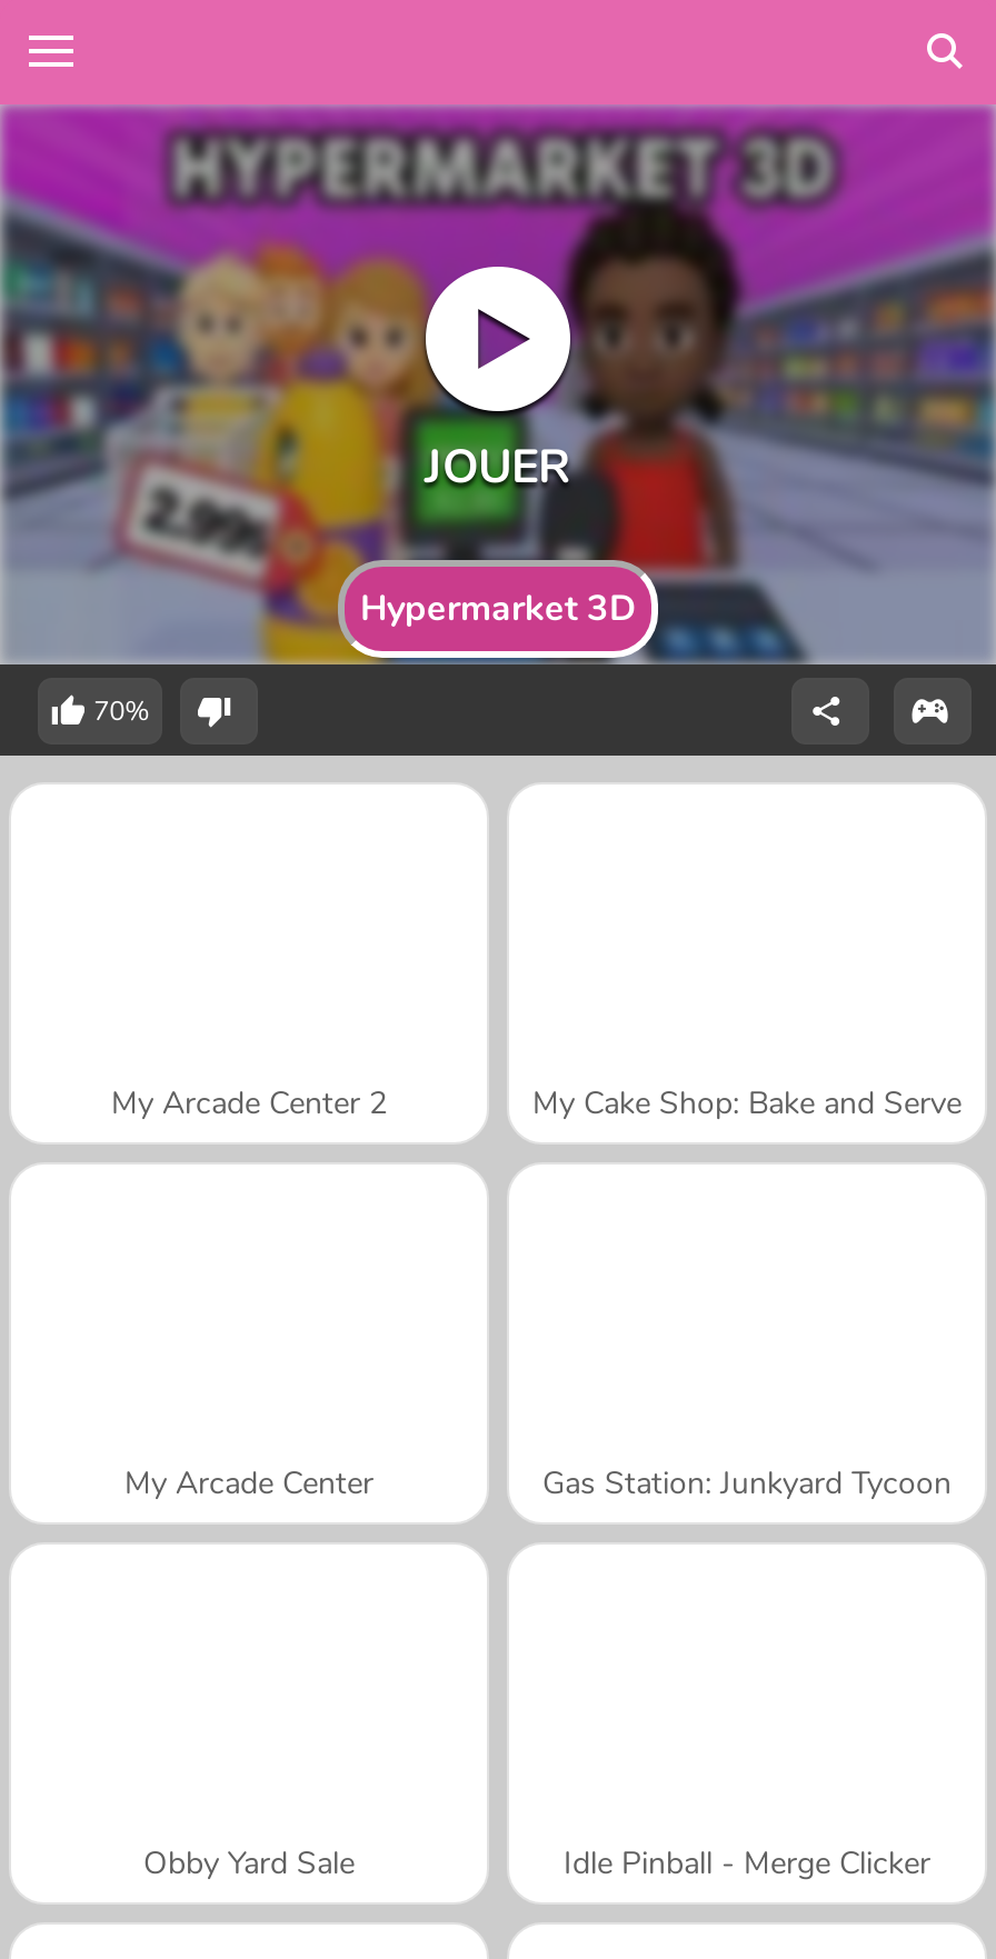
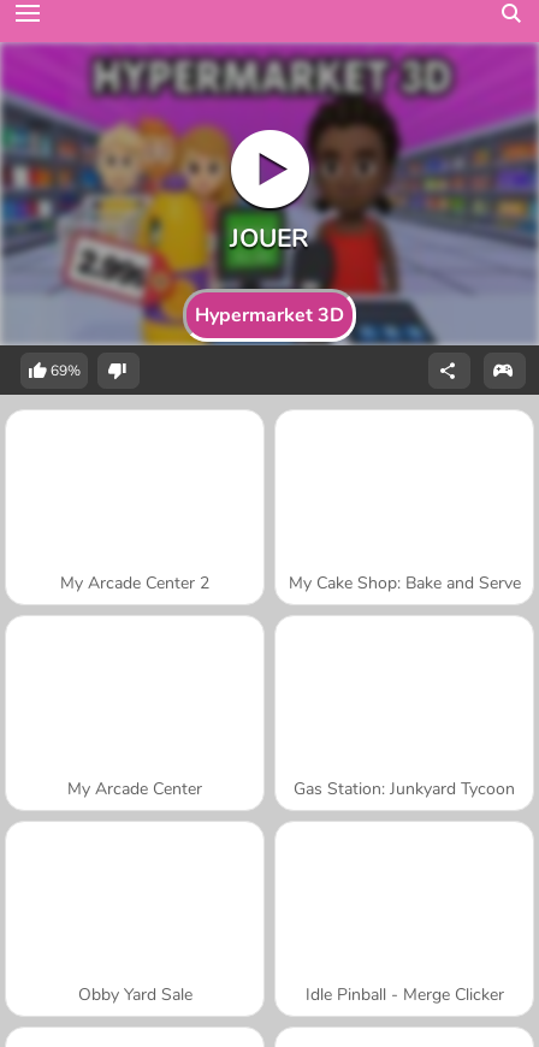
[94,693,149,729] 70% -> [51,361,81,380] 69%

